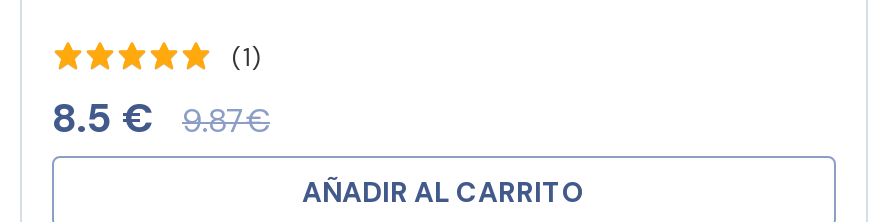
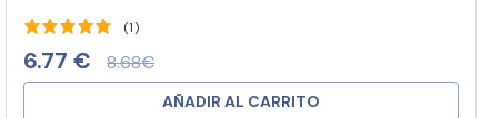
[52,92,154,144] 8.5 € -> [23,46,91,75] 6.77 €
[182,100,270,142] 9.87€ -> [107,51,154,74] 8.68€

